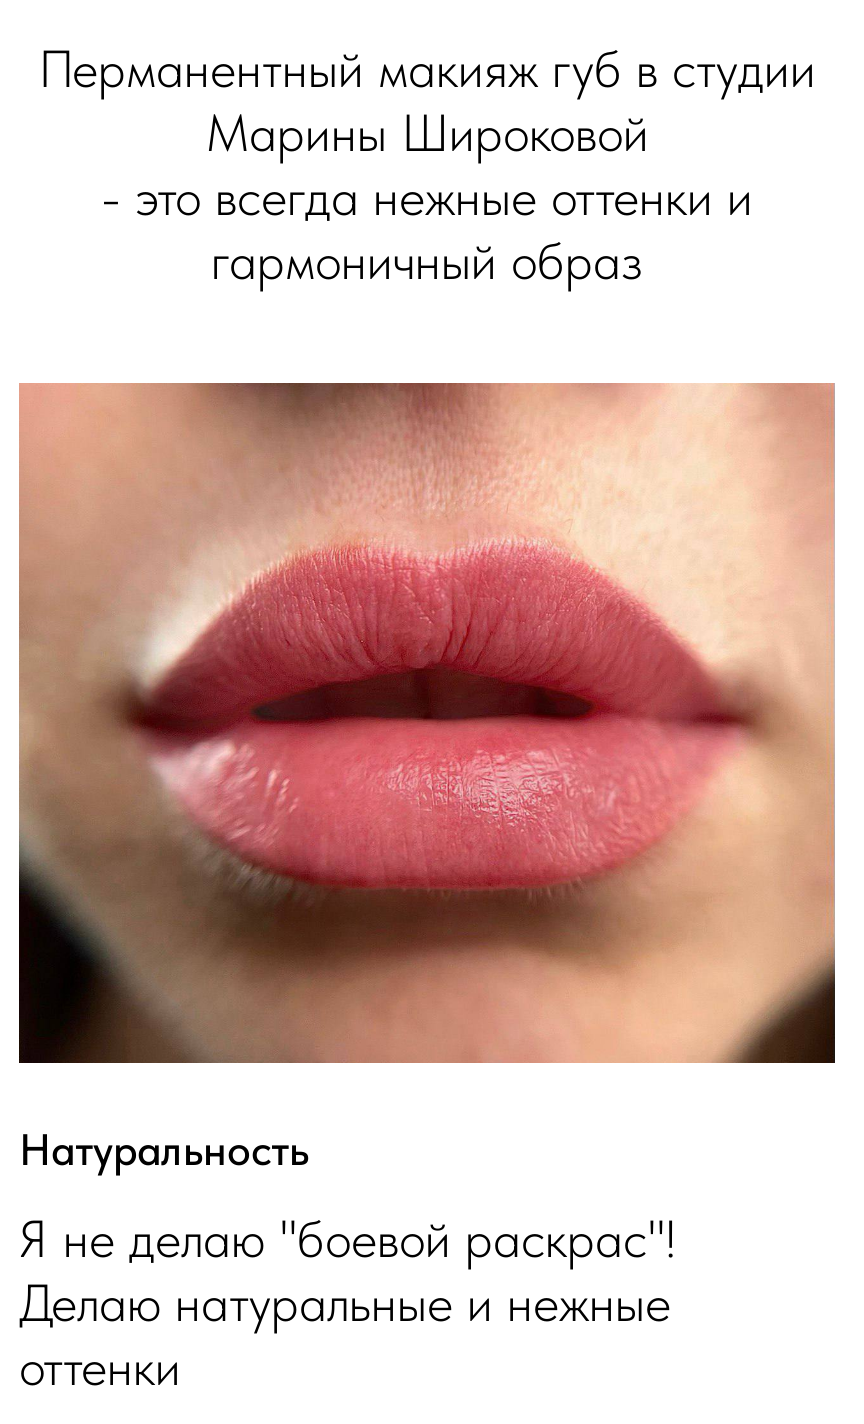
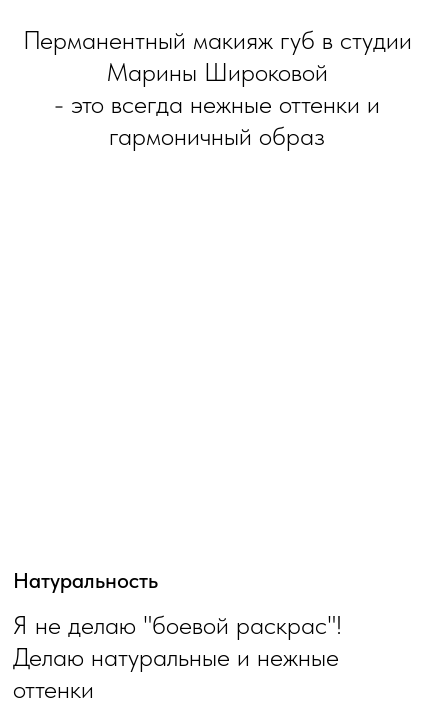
[17,381,837,1065] [image] -> none

